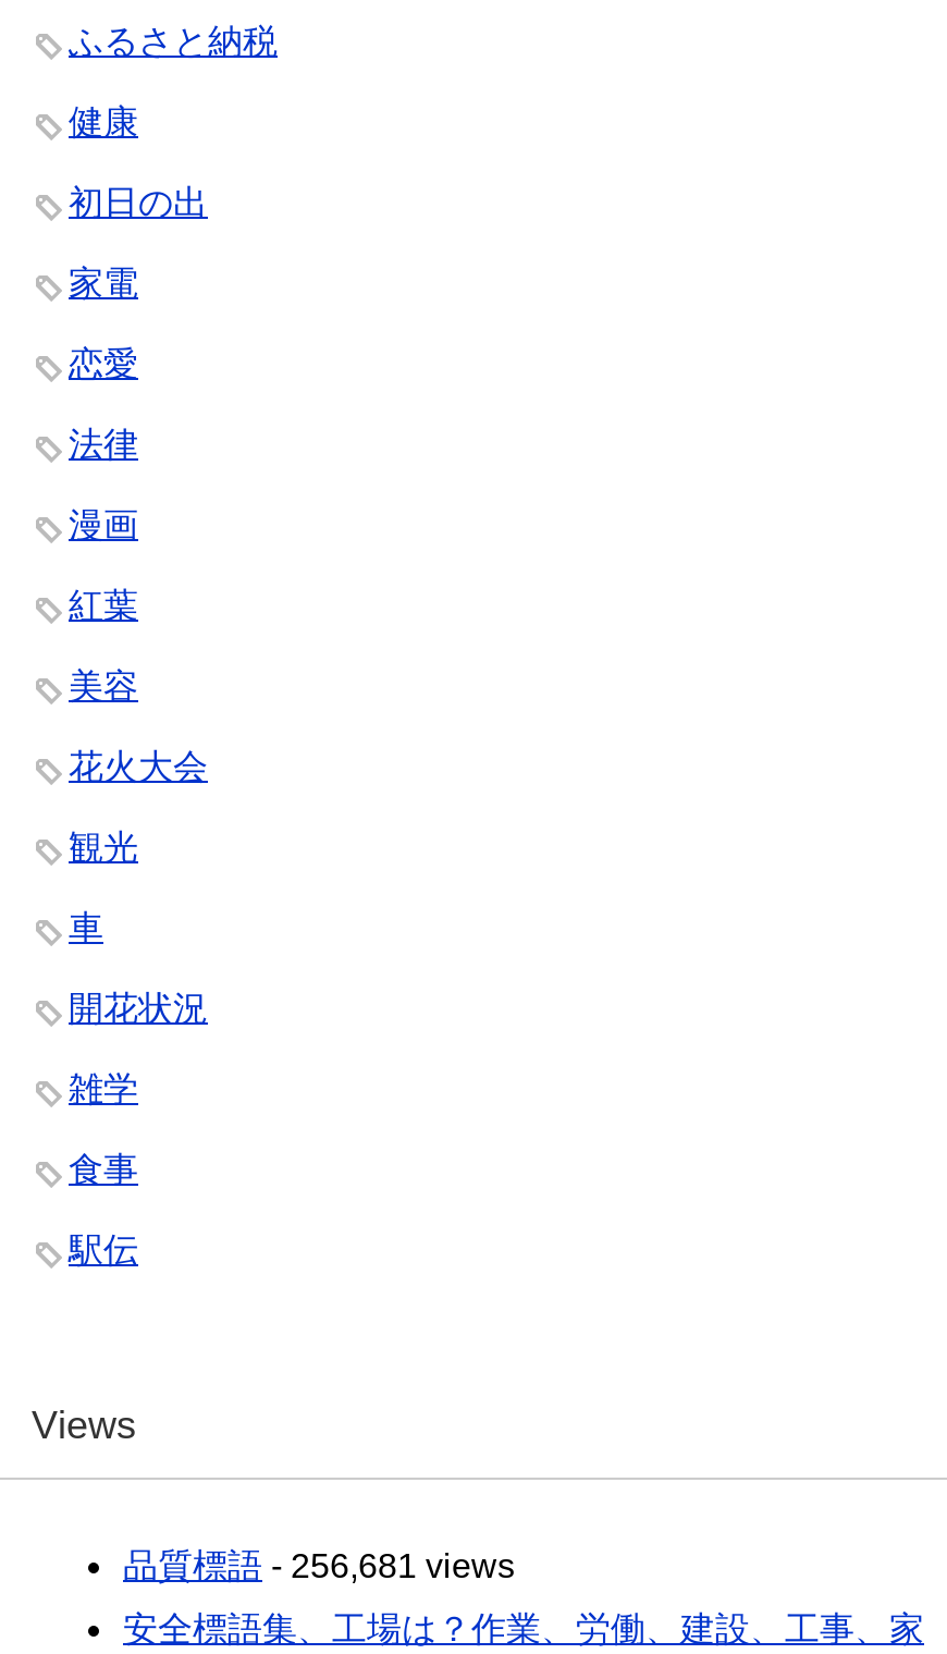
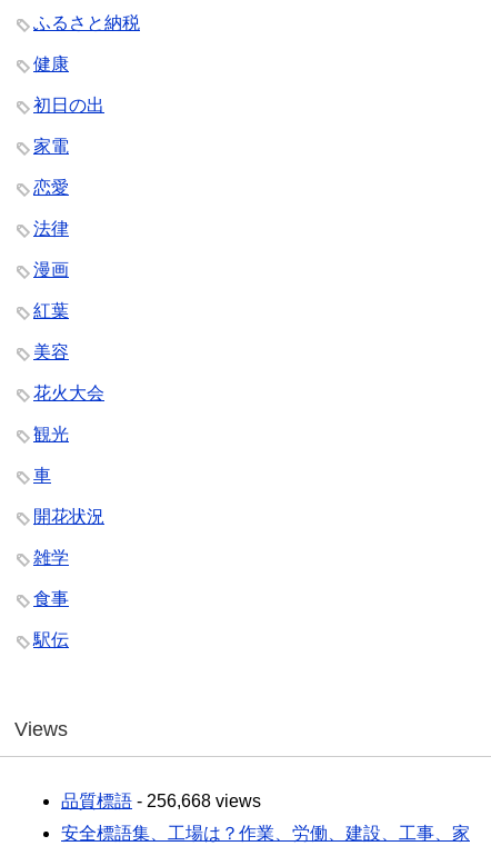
[123,1548,515,1585] 品質標語- 256,681 views -> [61,792,261,811] 品質標語- 256,668 views

